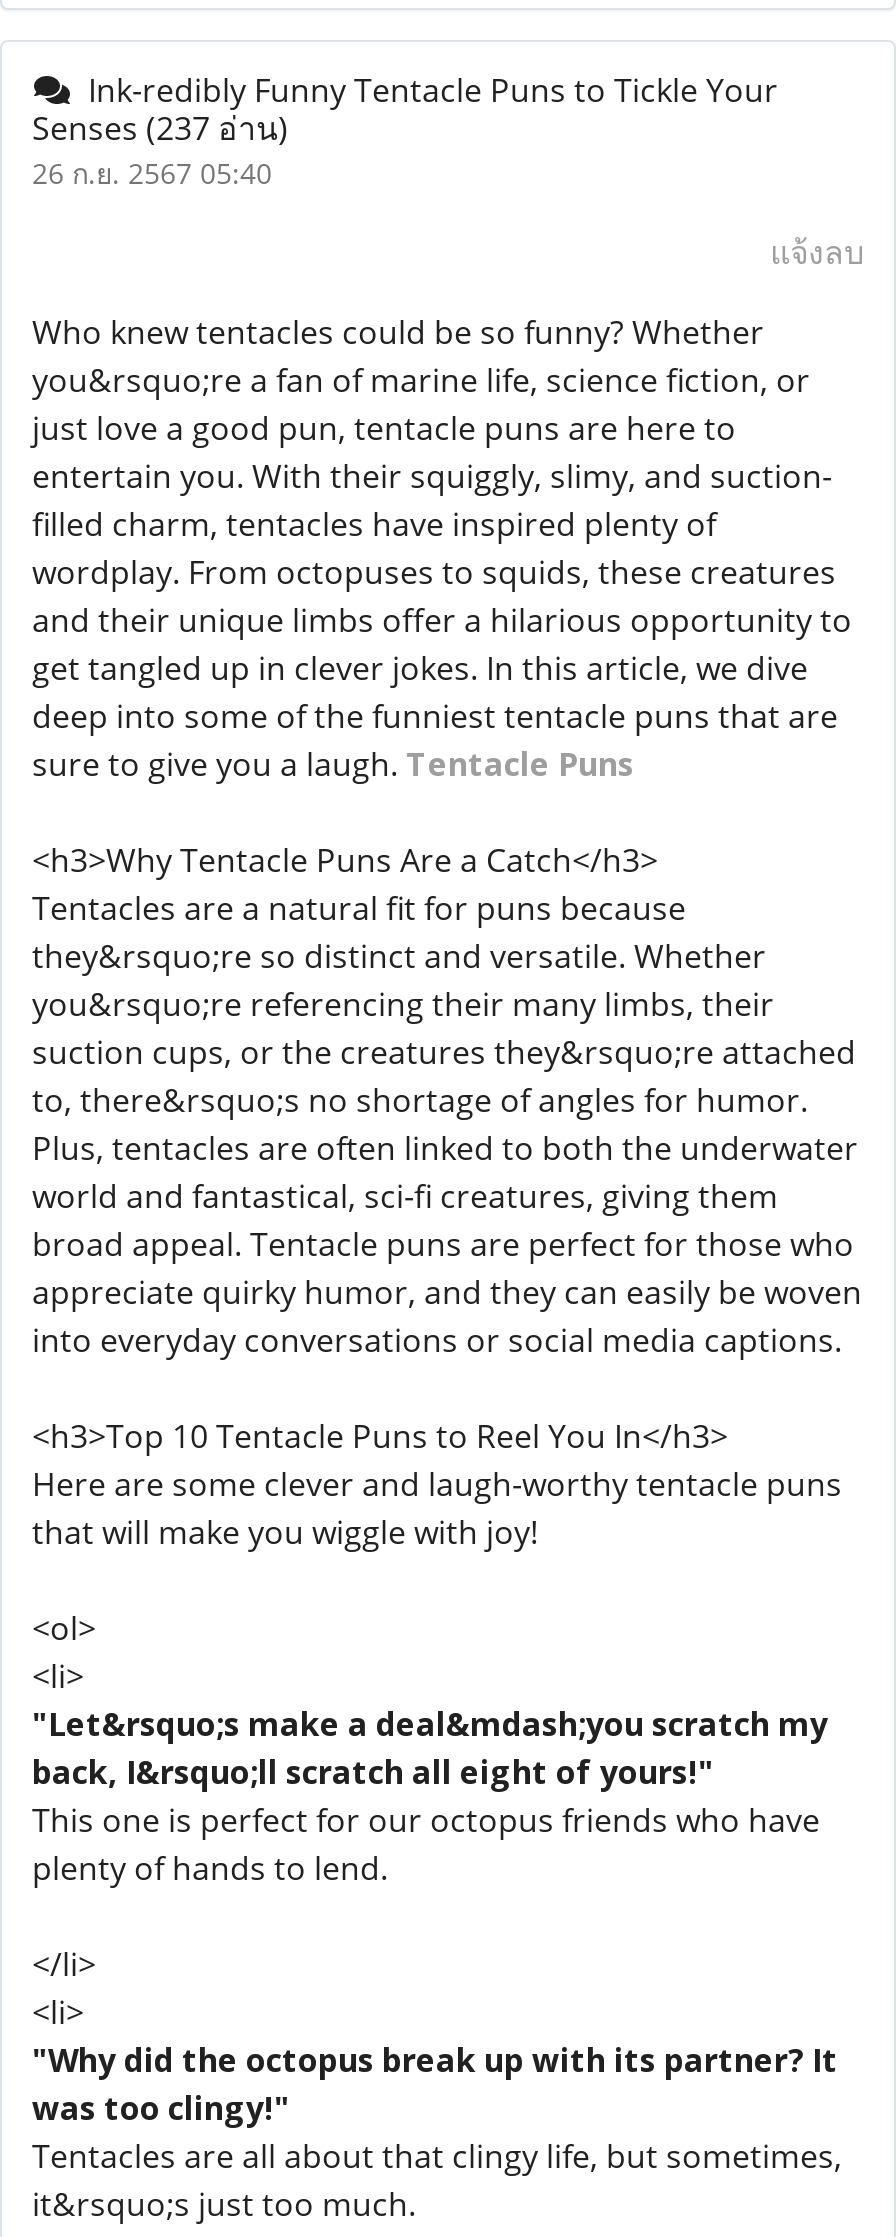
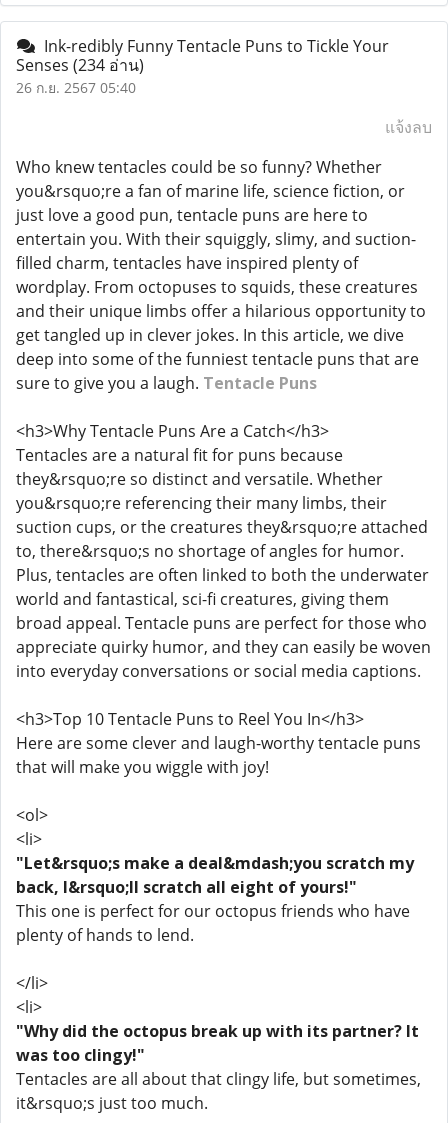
[32,106,288,150] Senses (237 อ่าน) -> [16,54,144,76] Senses (234 อ่าน)

